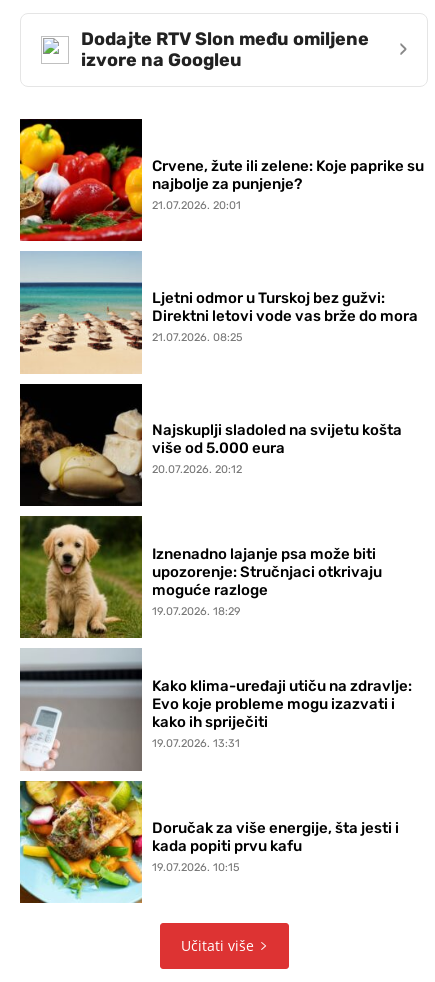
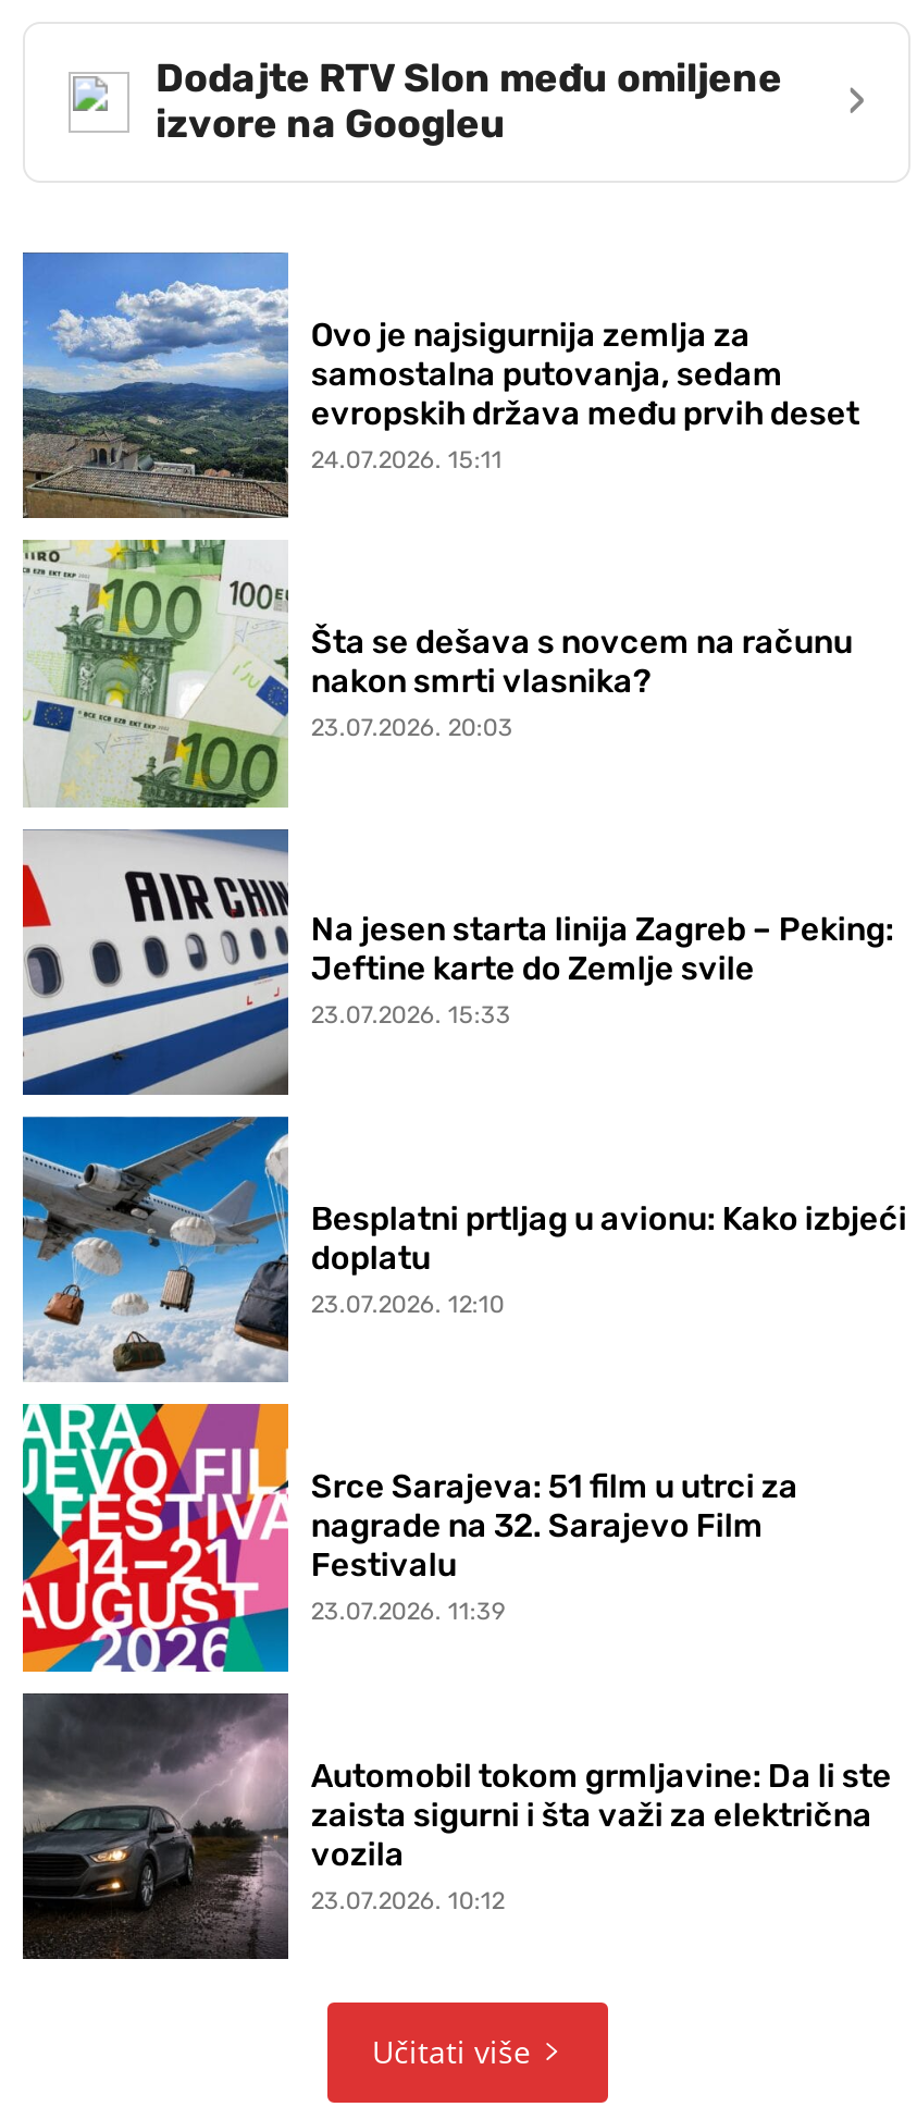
[19,118,424,242] [image] | Crvene, žute ili zelene: Koje paprike su | najbolje za punjenje? | 21.07.2026. 20:01 -> [21,250,859,520] [image] | Ovo je najsigurnija zemlja za | samostalna putovanja, sedam | evropskih država među prvih deset | 24.07.2026. 15:11
[19,251,418,374] [image] | Ljetni odmor u Turskoj bez gužvi: | Direktni letovi vode vas brže do mora | 21.07.2026. 08:25 -> [23,538,853,810] [image] | Šta se dešava s novcem na računu | nakon smrti vlasnika? | 23.07.2026. 20:03
[19,383,402,507] [image] | Najskuplji sladoled na svijetu košta | više od 5.000 eura | 20.07.2026. 20:12 -> [21,827,894,1097] [image] | Na jesen starta linija Zagreb – Peking: | Jeftine karte do Zemlje svile | 23.07.2026. 15:33
[19,515,382,639] [image] | Iznenadno lajanje psa može biti | upozorenje: Stručnjaci otkrivaju | moguće razloge | 19.07.2026. 18:29 -> [21,1114,907,1382] [image] | Besplatni prtljag u avionu: Kako izbjeći | doplatu | 23.07.2026. 12:10
[19,648,412,772] [image] | Kako klima-uređaji utiču na zdravlje: | Evo koje probleme mogu izazvati i | kako ih spriječiti | 19.07.2026. 13:31 -> [21,1402,798,1674] [image] | Srce Sarajeva: 51 film u utrci za | nagrade na 32. Sarajevo Film | Festivalu | 23.07.2026. 11:39
[19,780,399,904] [image] | Doručak za više energije, šta jesti i | kada popiti prvu kafu | 19.07.2026. 10:15 -> [21,1691,892,1961] [image] | Automobil tokom grmljavine: Da li ste | zaista sigurni i šta važi za električna | vozila | 23.07.2026. 10:12

